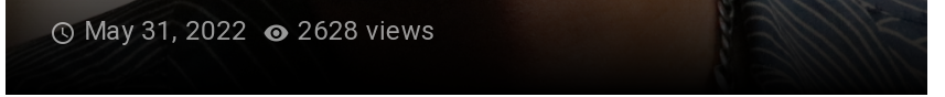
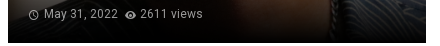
[84,15,436,46] May 31, 2022 2628 views -> [44,7,203,21] May 31, 2022 2611 views

